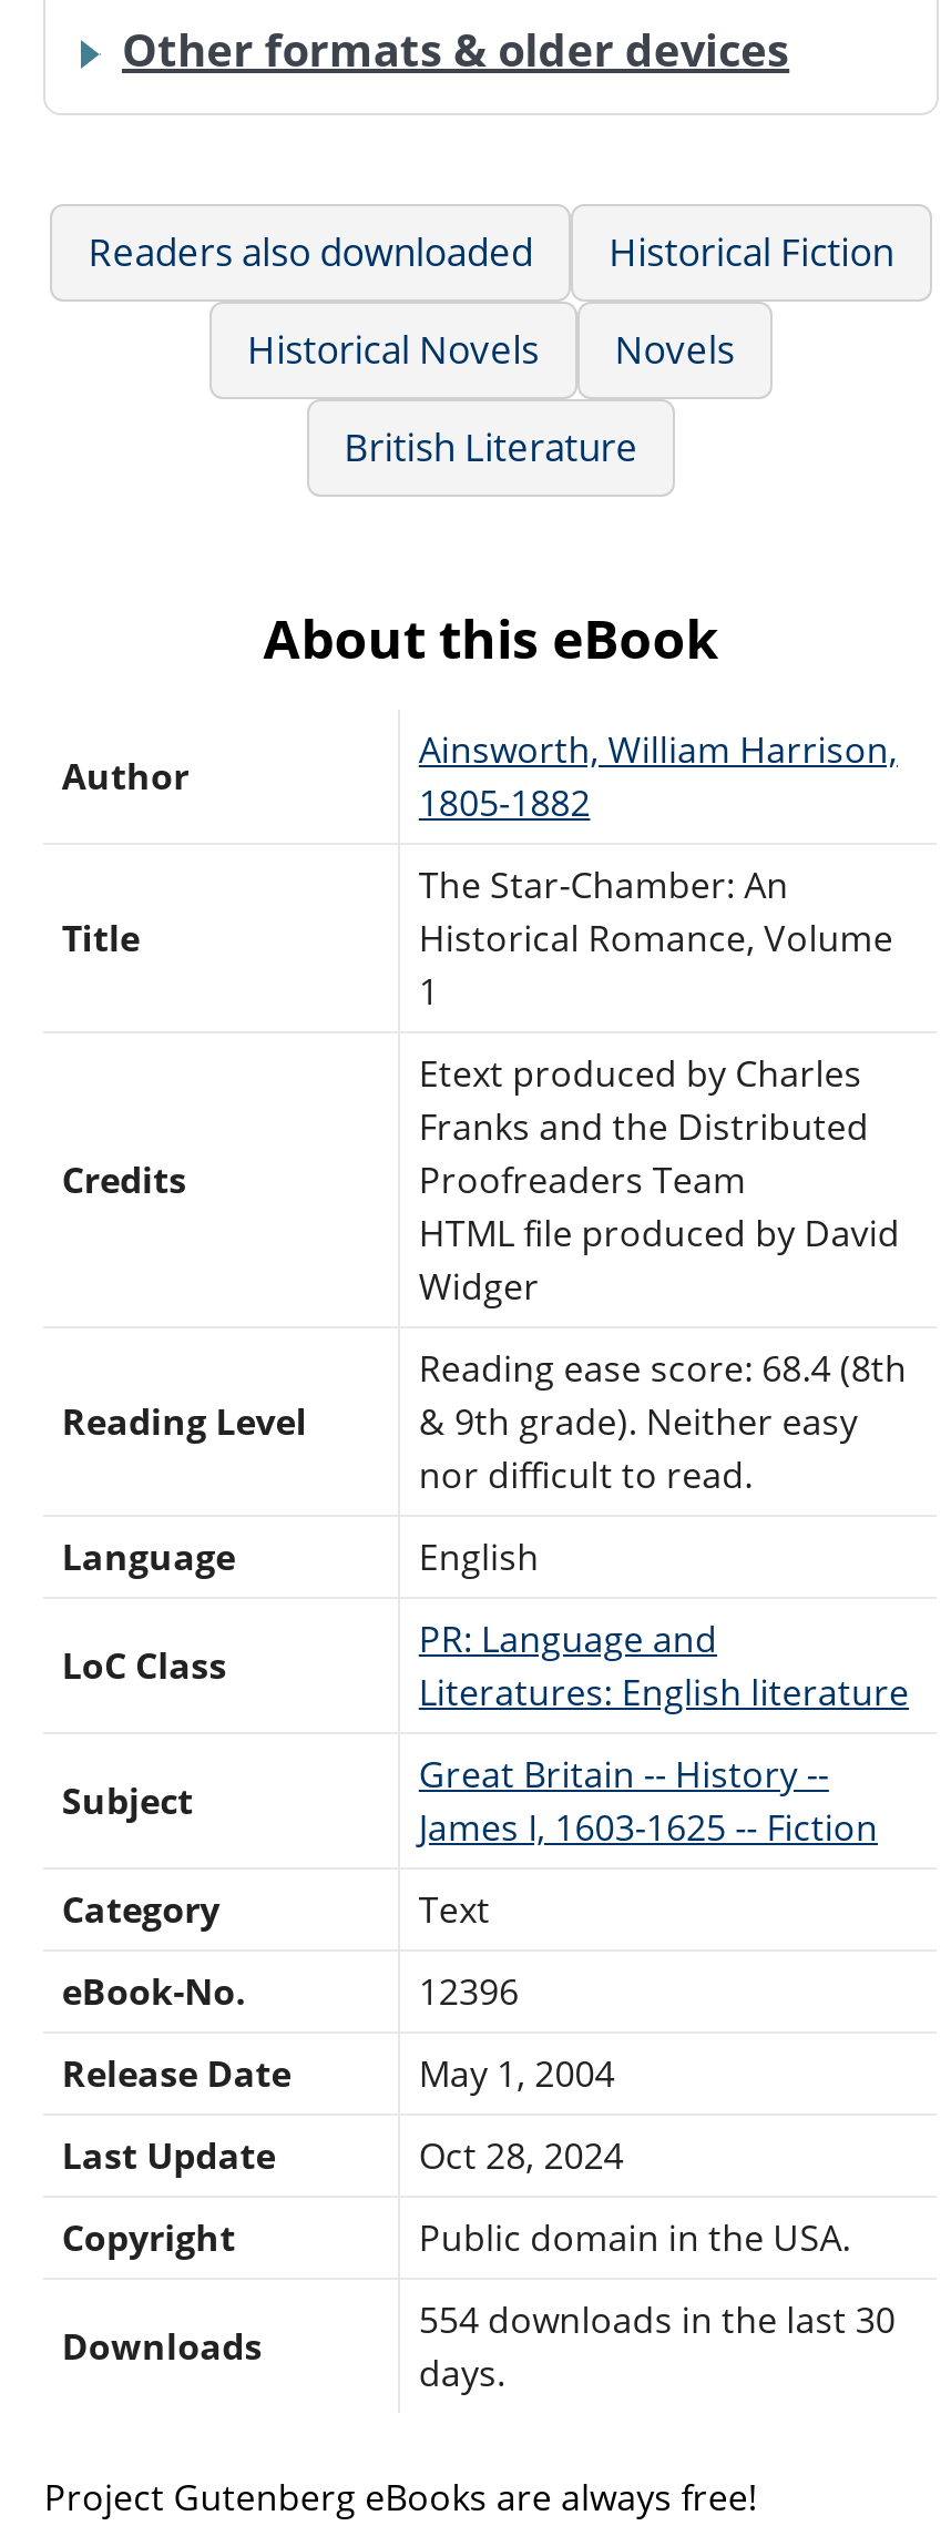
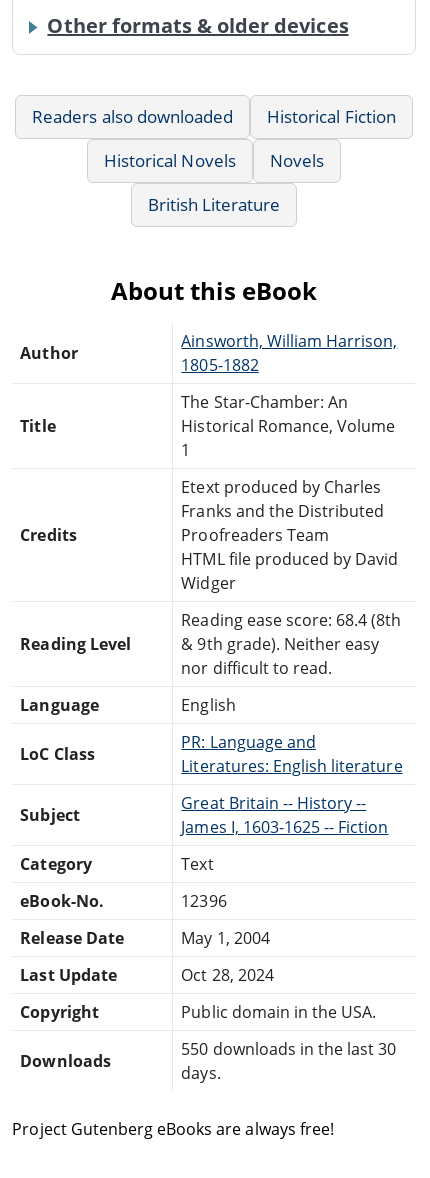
[419,2294,896,2343] 554 downloads in the last 30 -> [181,1038,396,1060] 550 downloads in the last 30

